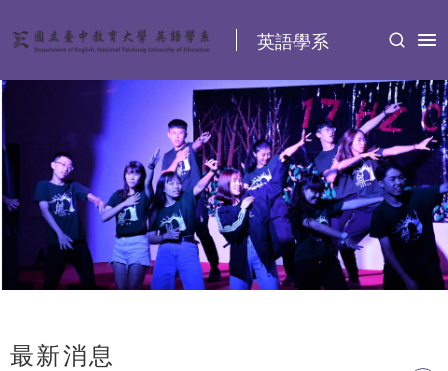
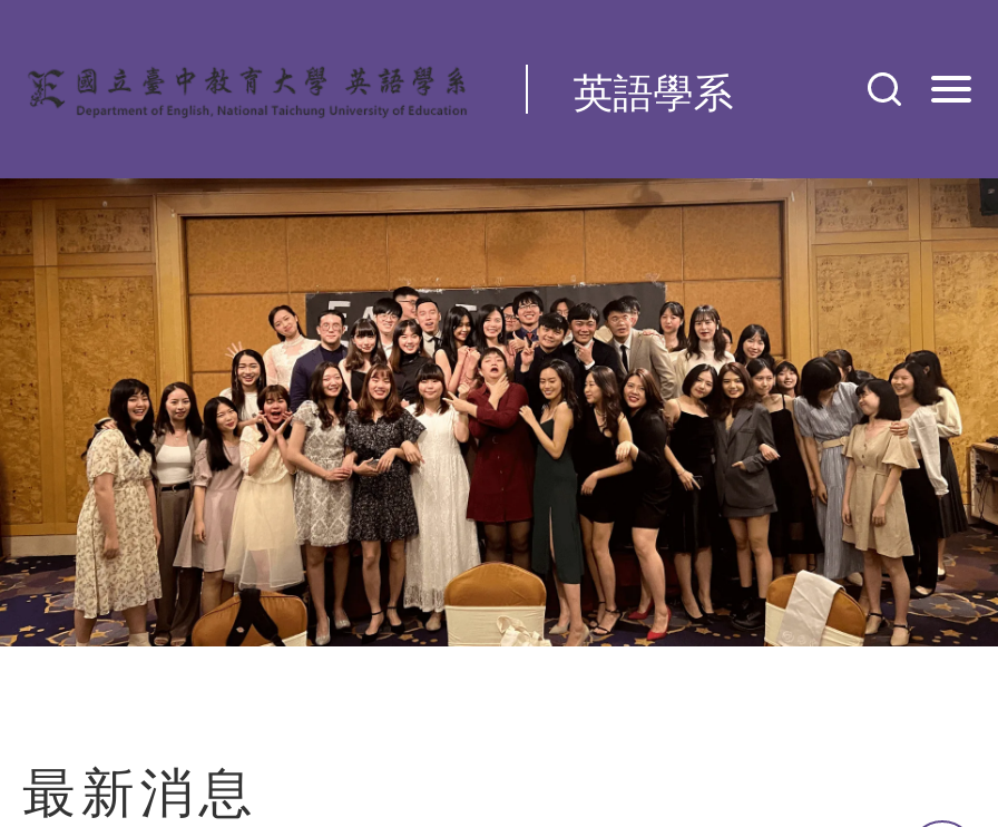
[3,79,445,291] [image] -> [7,176,991,649] [image]

